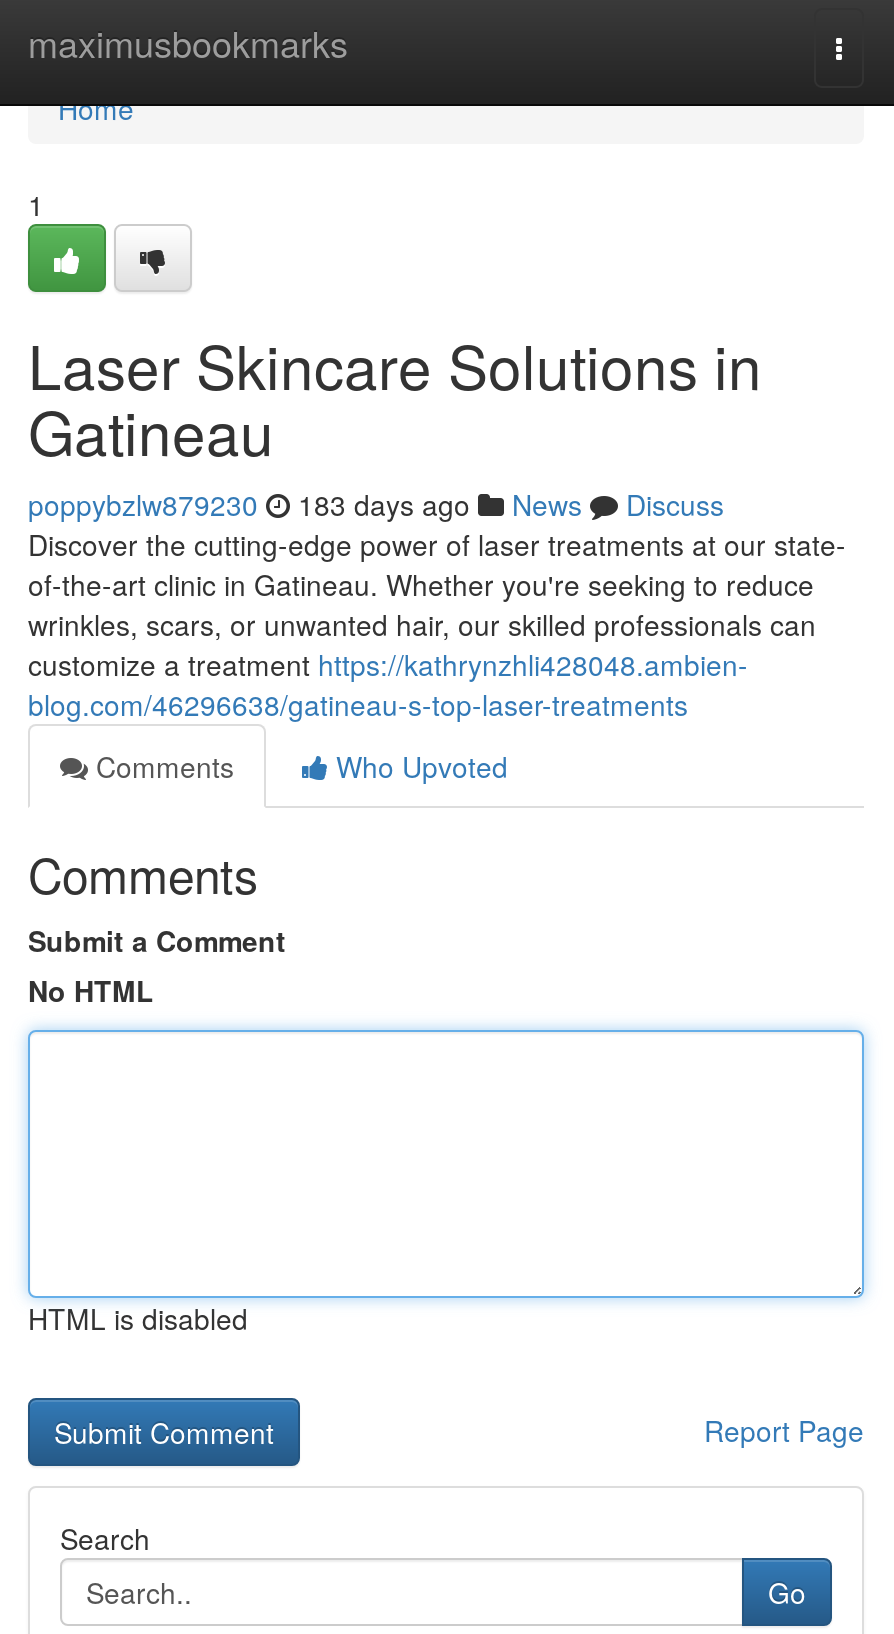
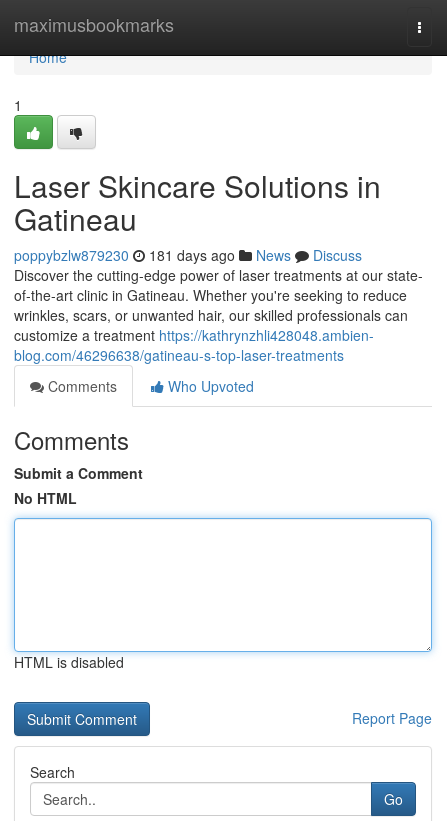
[28,484,724,524] poppybzlw879230 183 days ago News Discuss -> [14,245,362,265] poppybzlw879230 181 days ago News Discuss

